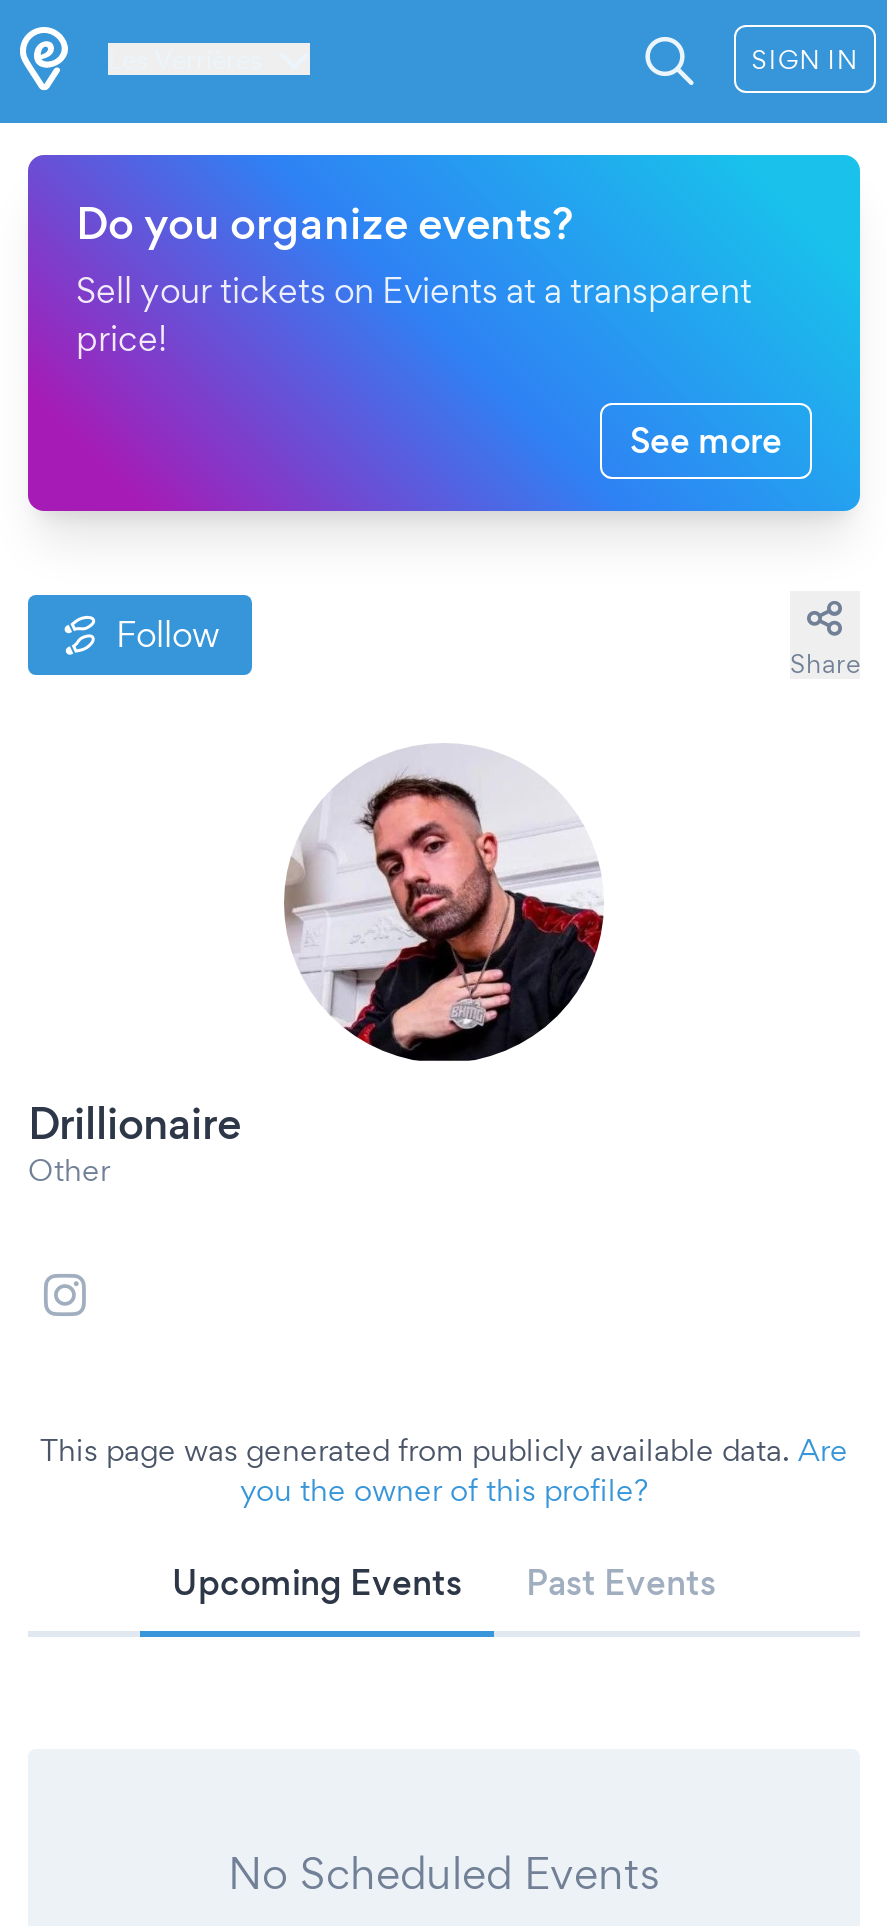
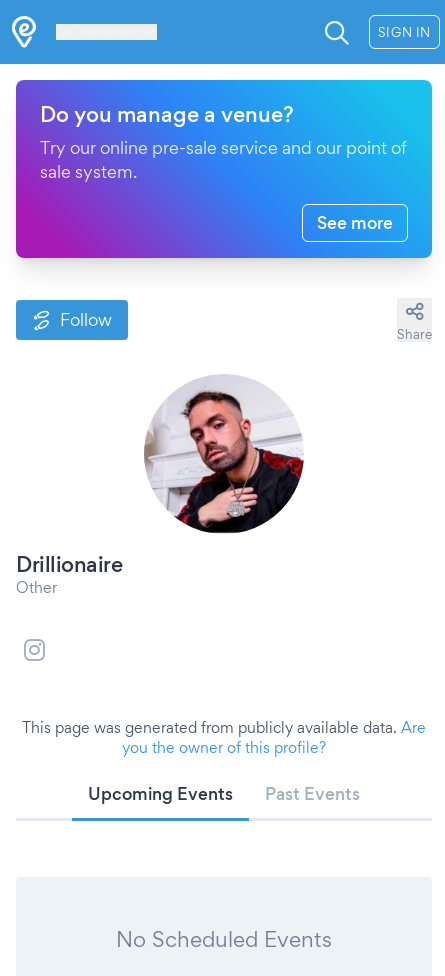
[76,197,752,359] Do you organize events? | Sell your tickets on Evients at a transparent | price! -> [40,101,407,182] Do you manage a venue? | Try our online pre-sale service and our point of | sale system.

